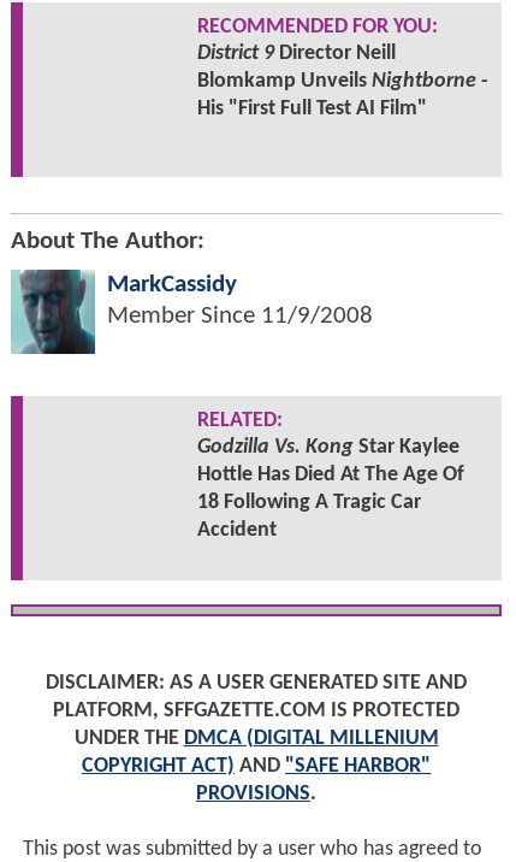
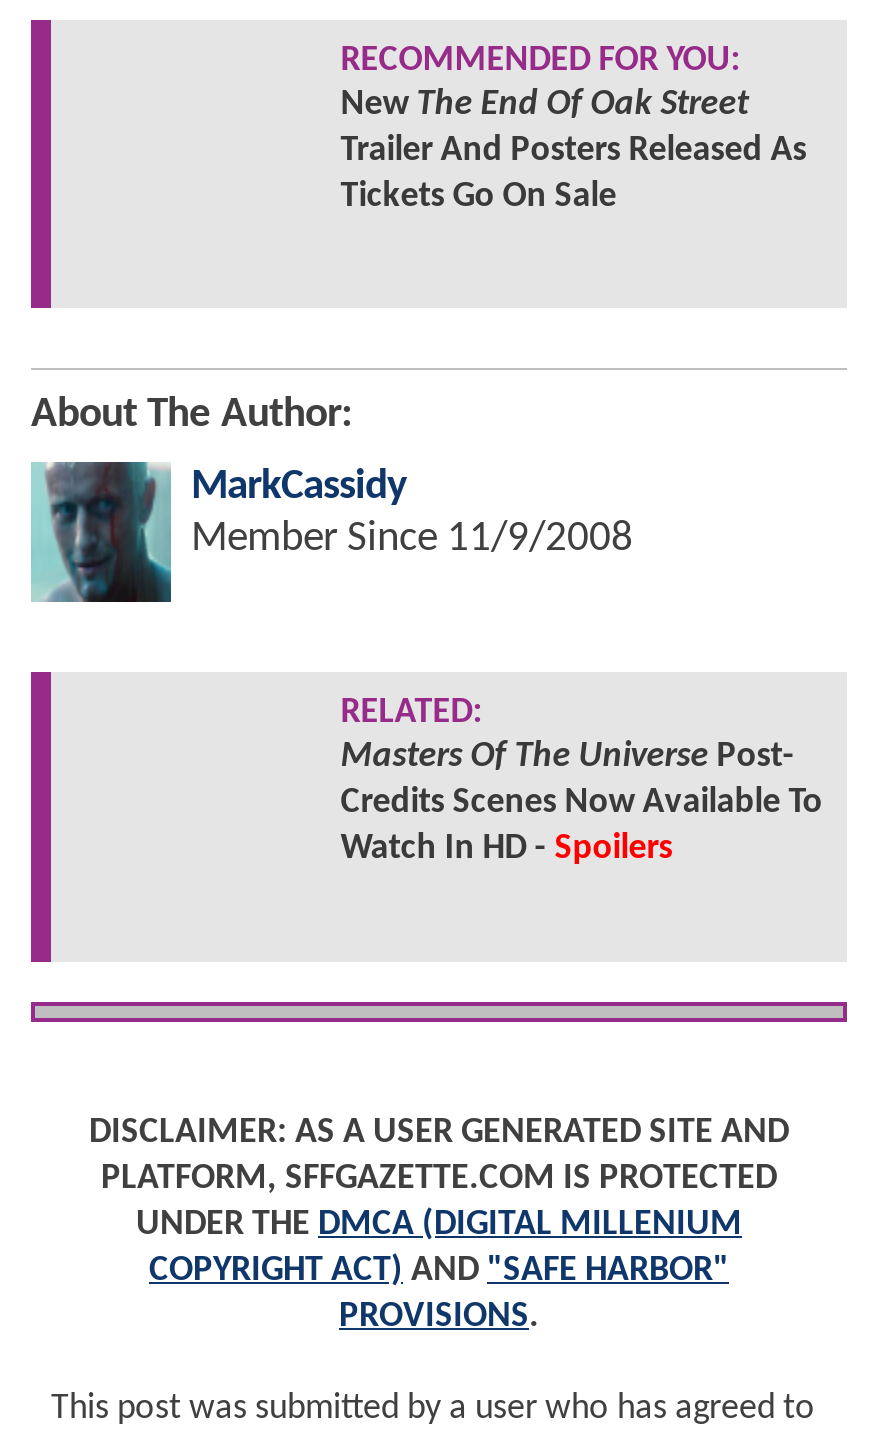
[197,42,488,121] District 9 Director Neill | Blomkamp Unveils Nightborne - | His "First Full Test AI Film" -> [340,86,806,216] New The End Of Oak Street | Trailer And Posters Released As | Tickets Go On Sale
[197,436,464,542] Godzilla Vs. Kong Star Kaylee | Hottle Has Died At The Age Of | 18 Following A Tragic Car | Accident -> [340,739,822,869] Masters Of The Universe Post- | Credits Scenes Now Available To | Watch In HD - Spoilers

